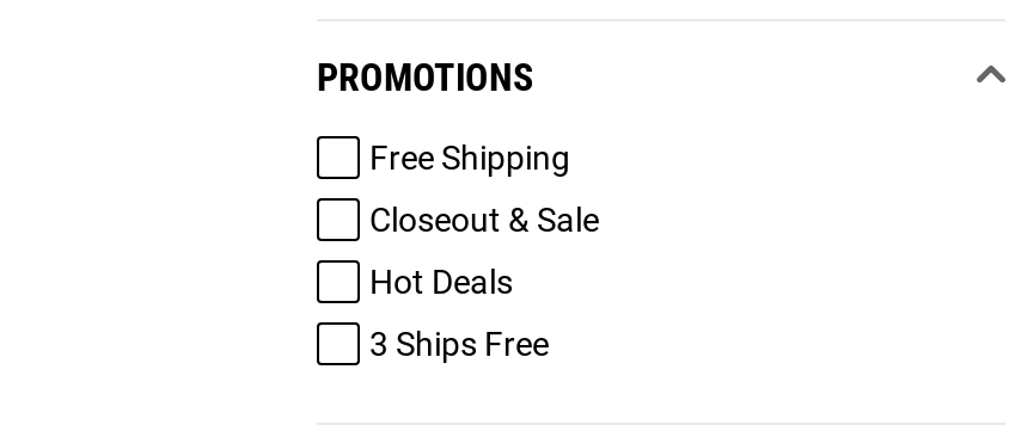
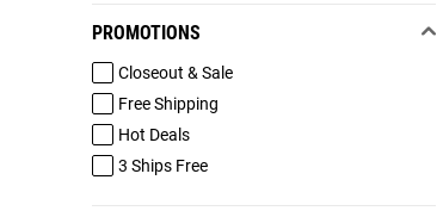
moved [369,137,570,176] -> [118,94,219,113]: Free Shipping
moved [369,199,599,238] -> [118,63,233,82]: Closeout & Sale

